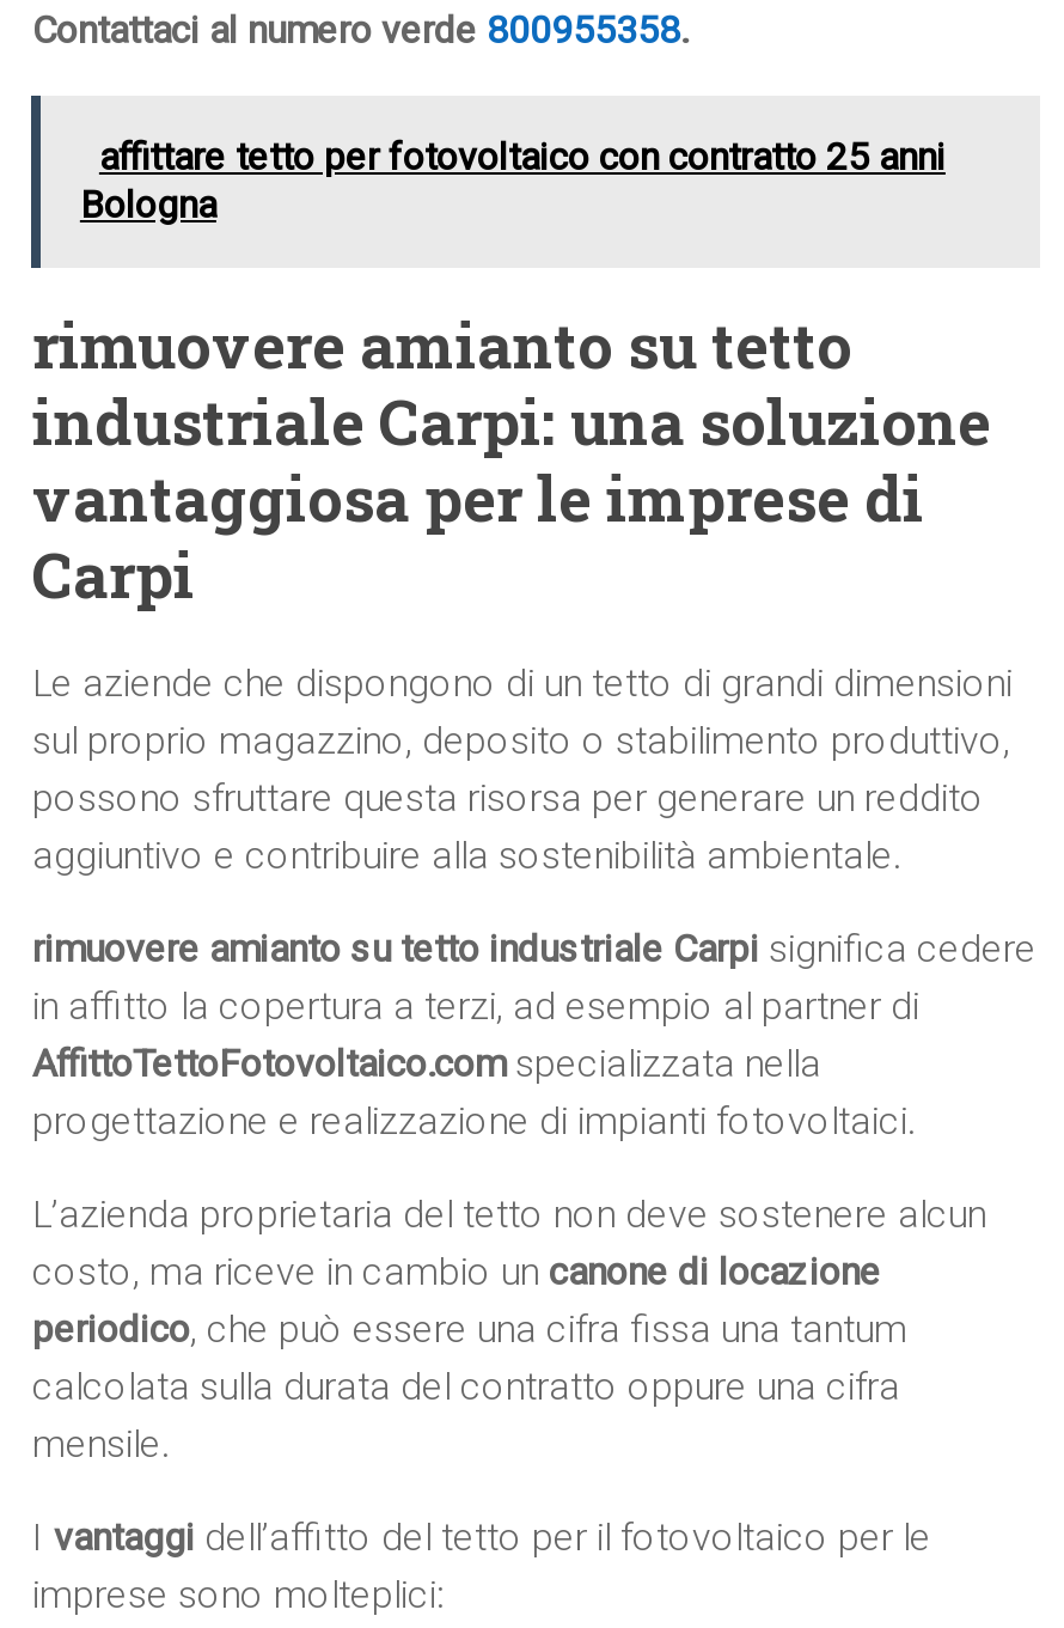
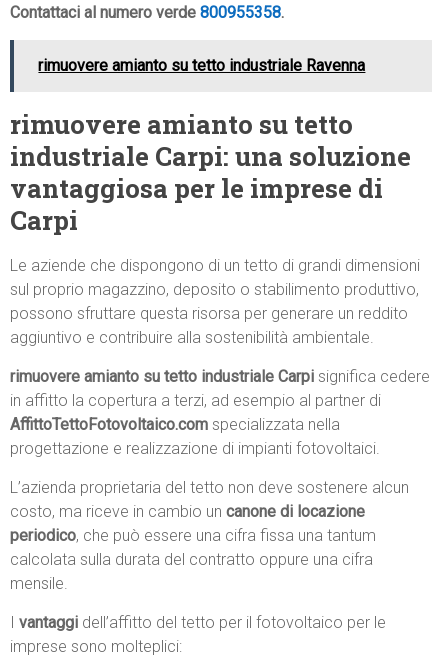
[80,134,945,228] affittare tetto per fotovoltaico con contratto 25 anni | Bologna -> [38,56,365,75] rimuovere amianto su tetto industriale Ravenna

